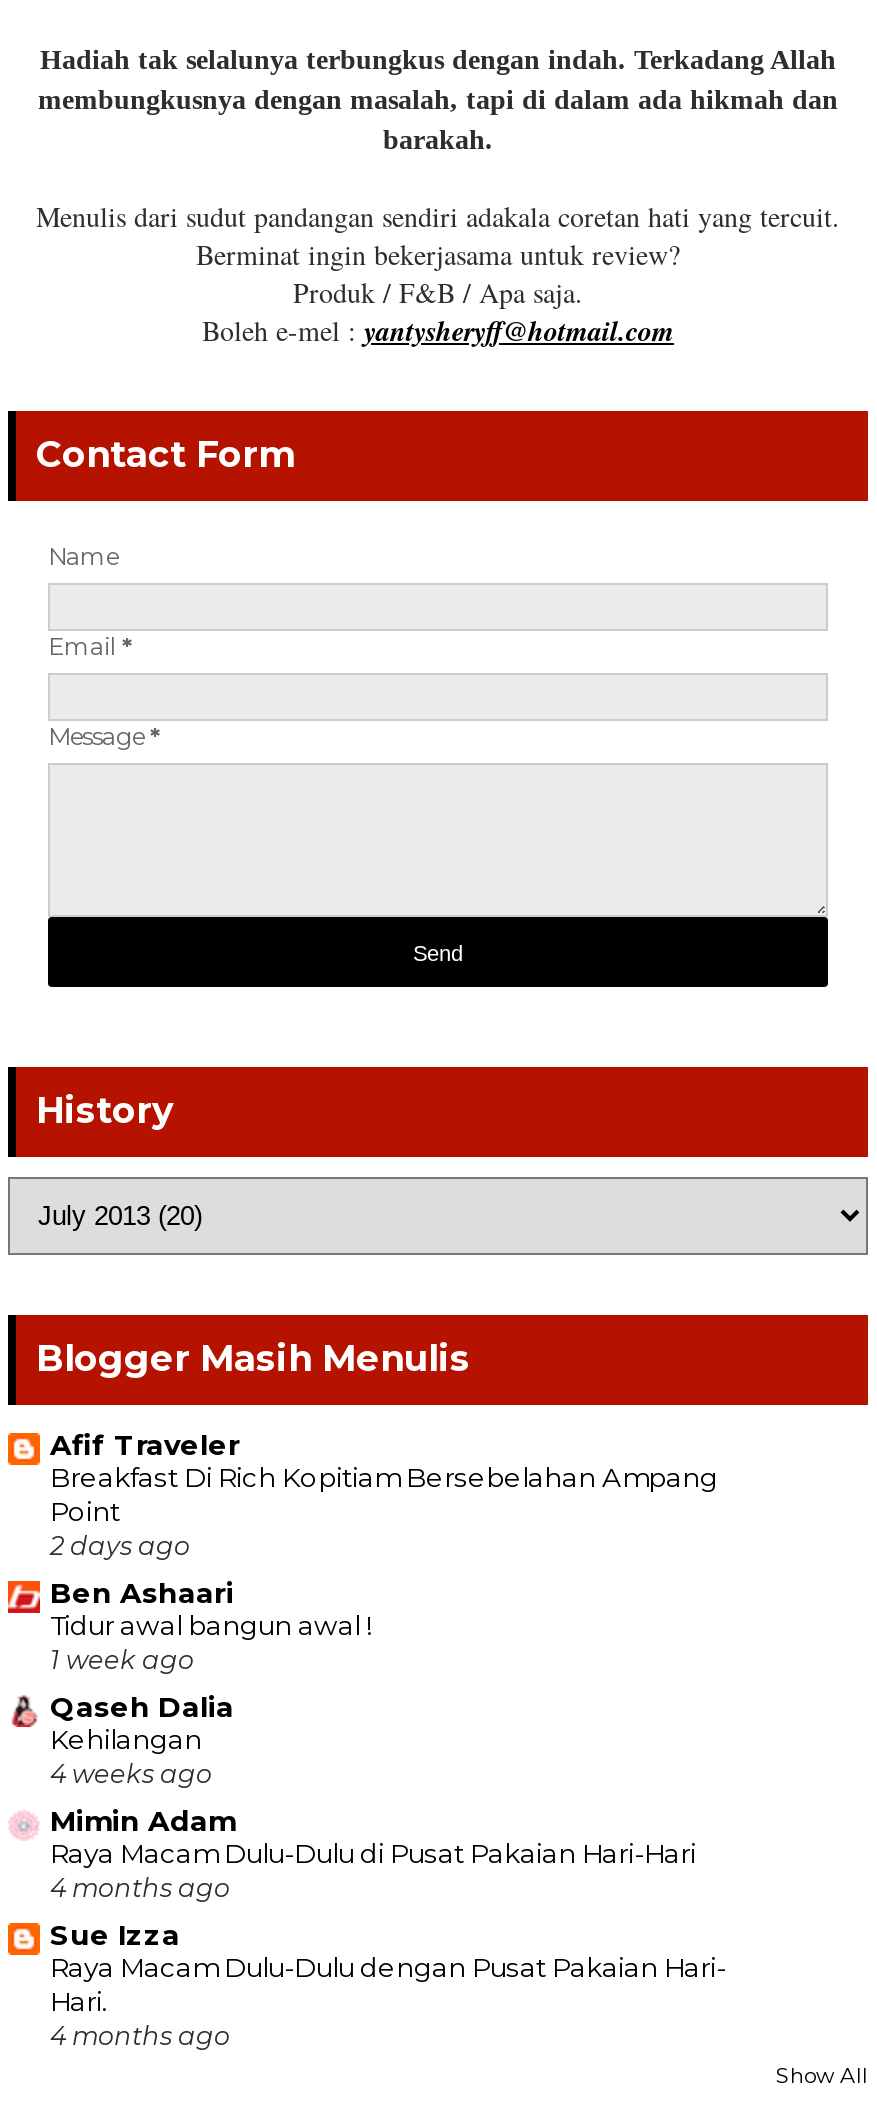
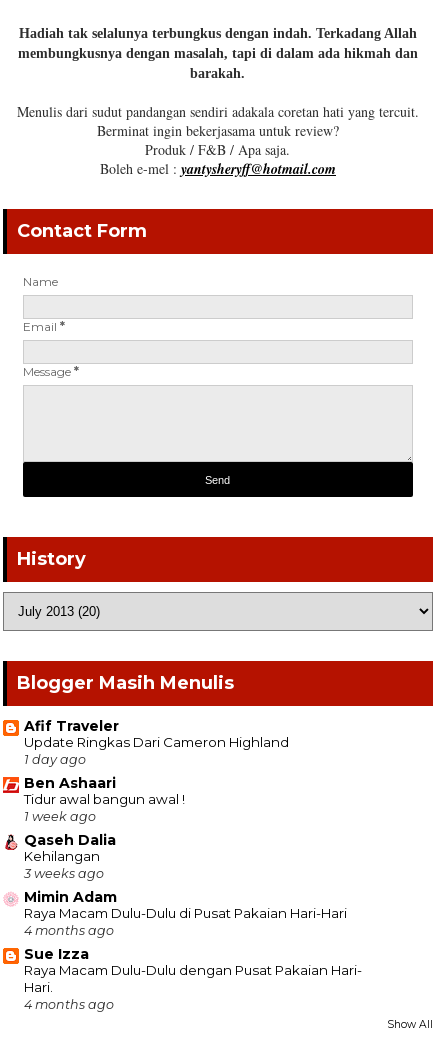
[50,1461,718,1561] Breakfast Di Rich Kopitiam Bersebelahan Ampang | Point | 2 days ago -> [24,734,289,767] Update Ringkas Dari Cameron Highland | 1 day ago
[50,1759,212,1789] 4 weeks ago -> [24,866,104,881] 3 weeks ago

